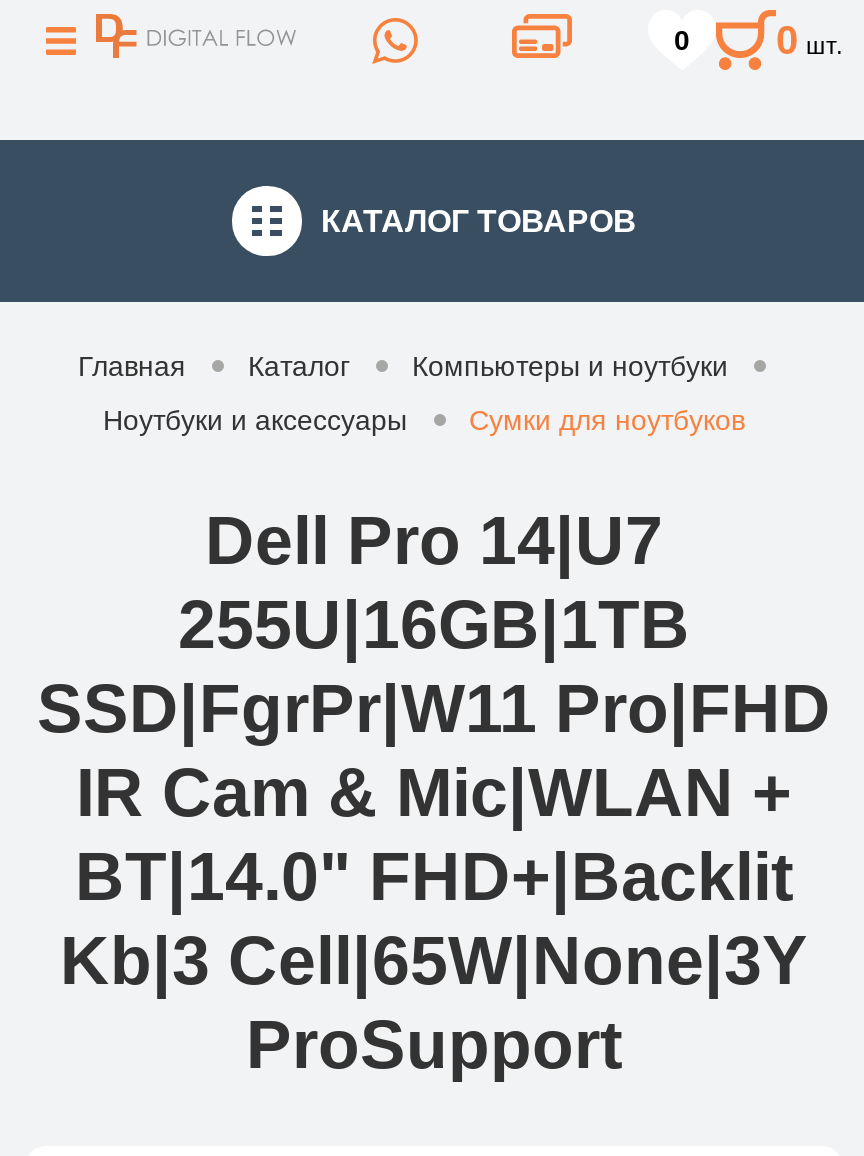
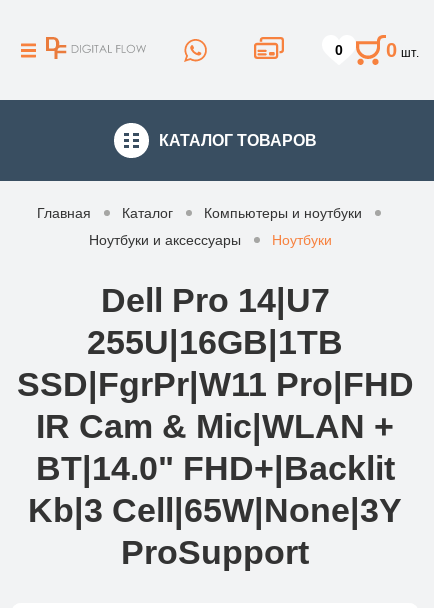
[469,404,745,436] Сумки для ноутбуков -> [271,232,331,248] Ноутбуки

